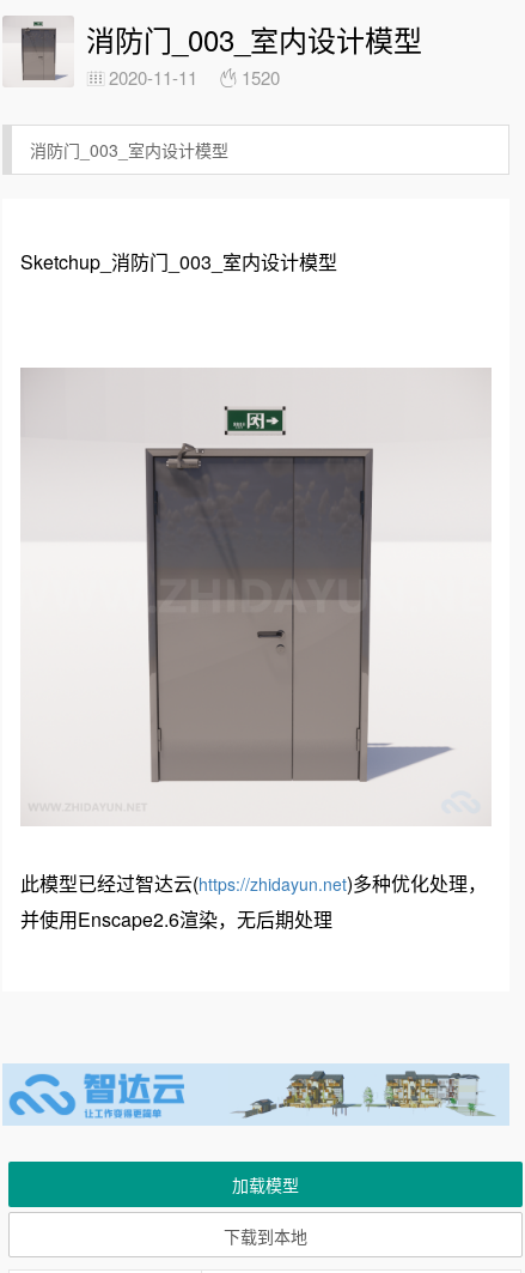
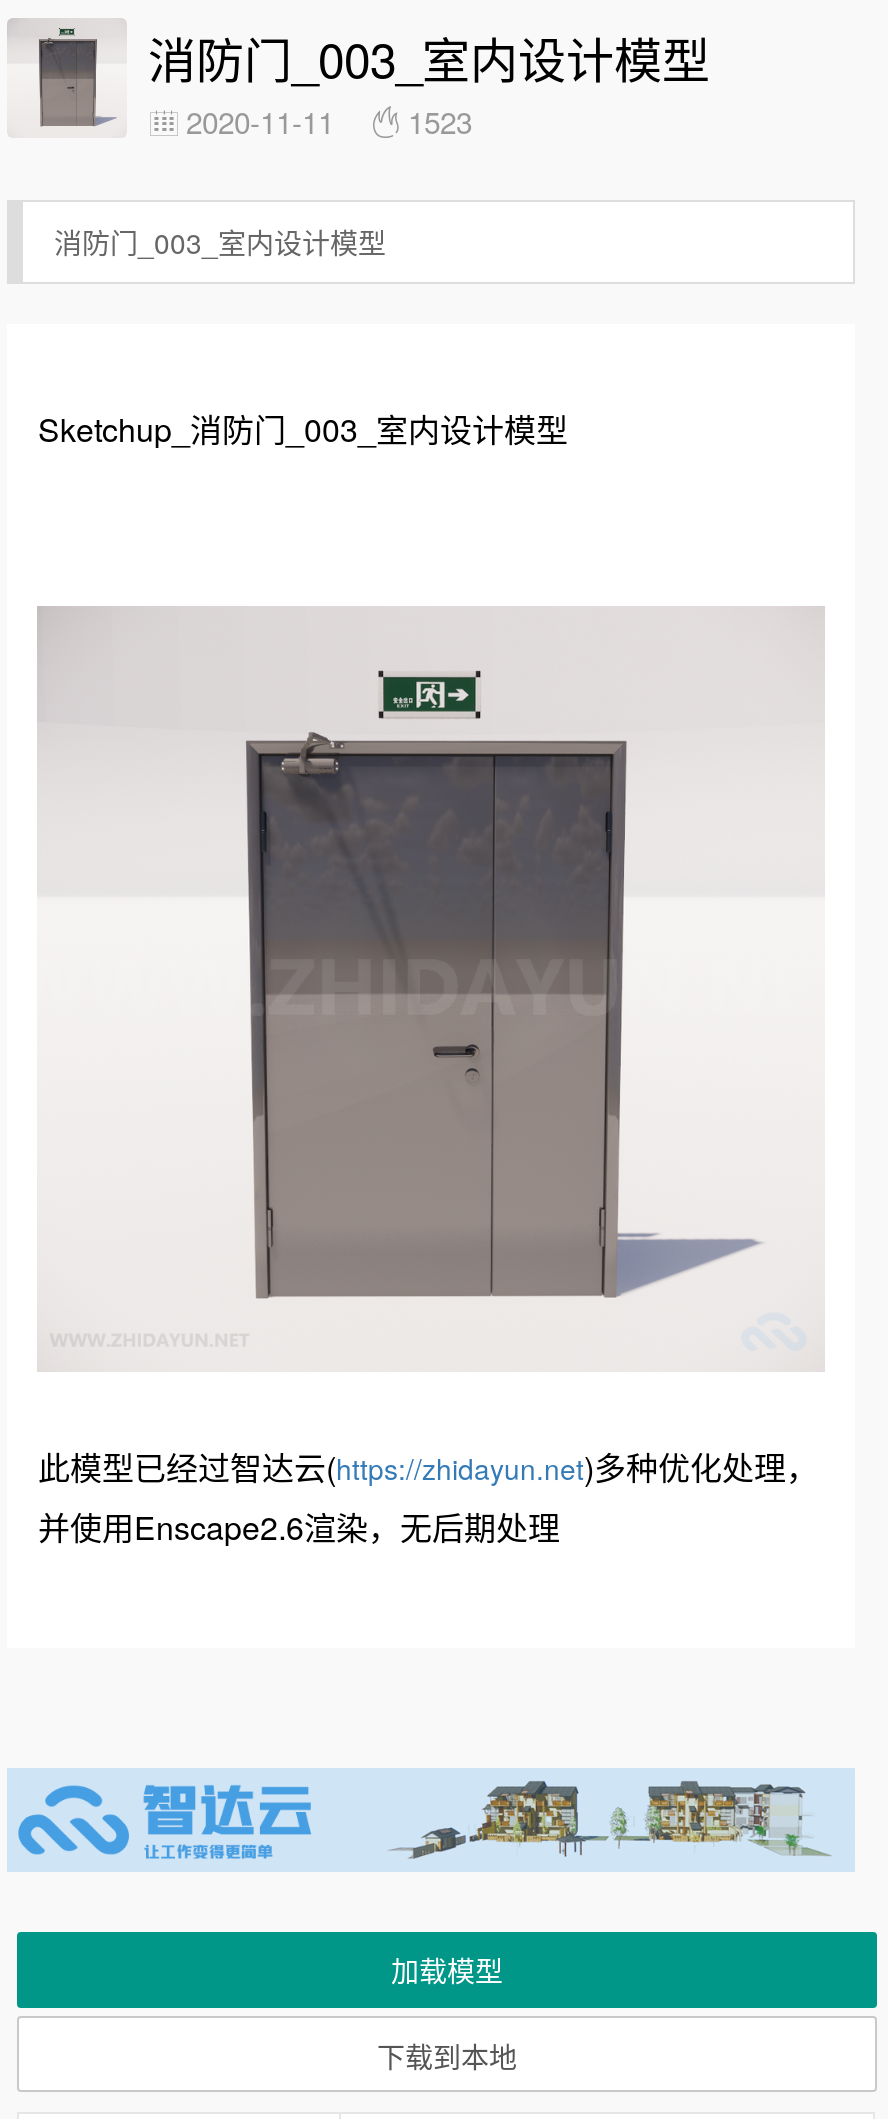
[109,65,280,90] 2020-11-11 1520 -> [186,100,472,142] 2020-11-11 1523

